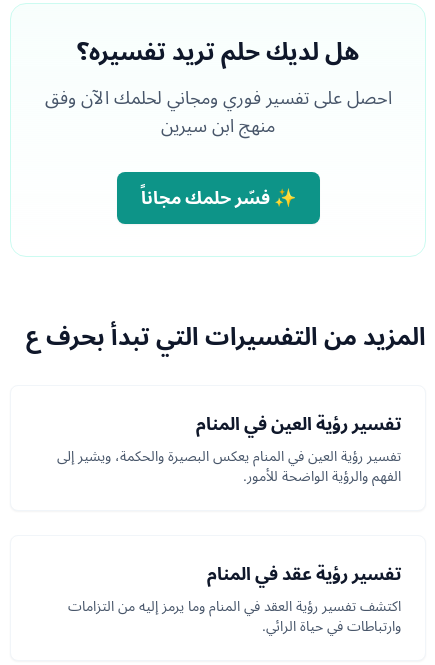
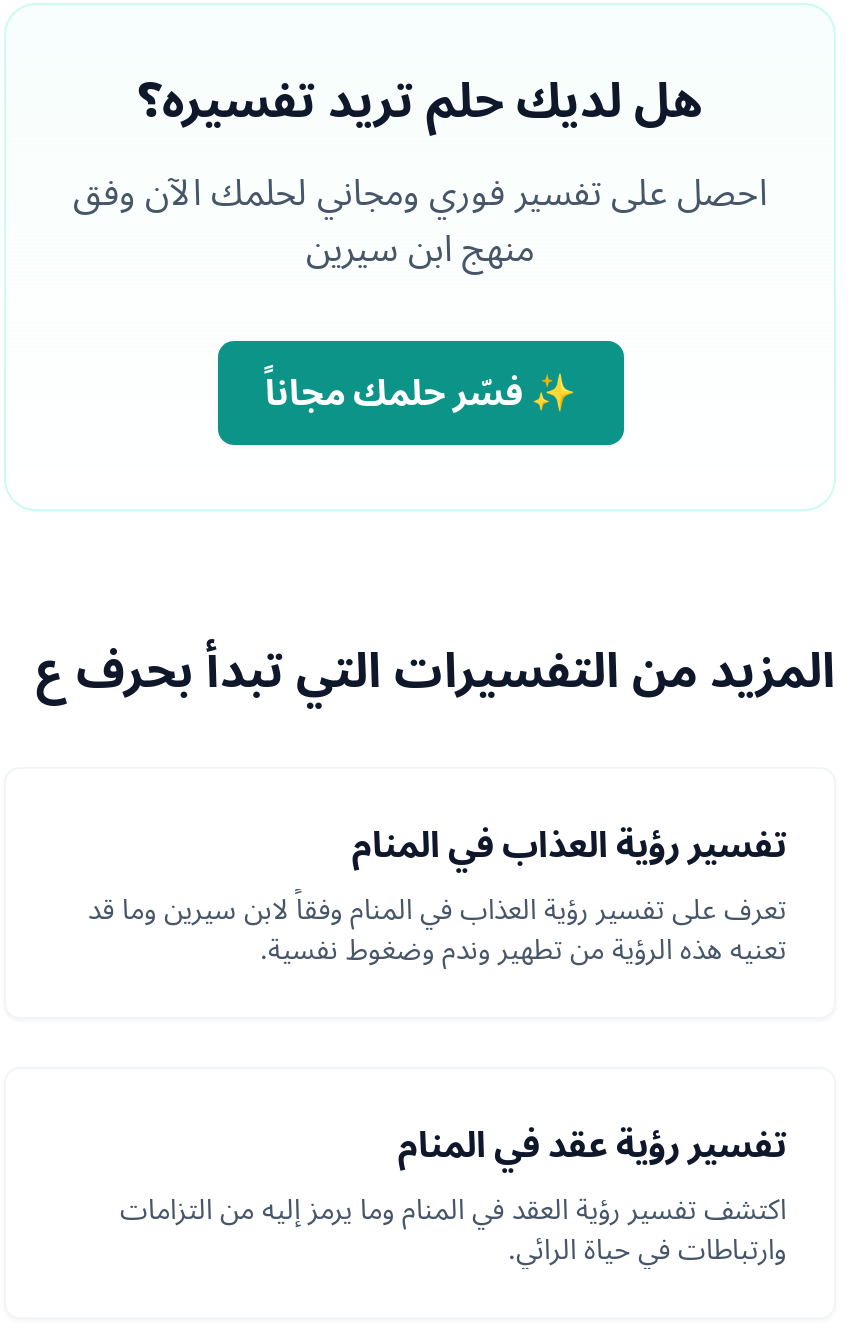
[196,413,401,434] تفسير رؤية العين في المنام -> [352,823,786,865] تفسير رؤية العذاب في المنام
[57,447,401,484] تفسير رؤية العين في المنام يعكس البصيرة والحكمة، ويشير إلى | الفهم والرؤية الواضحة للأمور. -> [88,891,786,965] تعرف على تفسير رؤية العذاب في المنام وفقاً لابن سيرين وما قد | تعنيه هذه الرؤية من تطهير وندم وضغوط نفسية.

